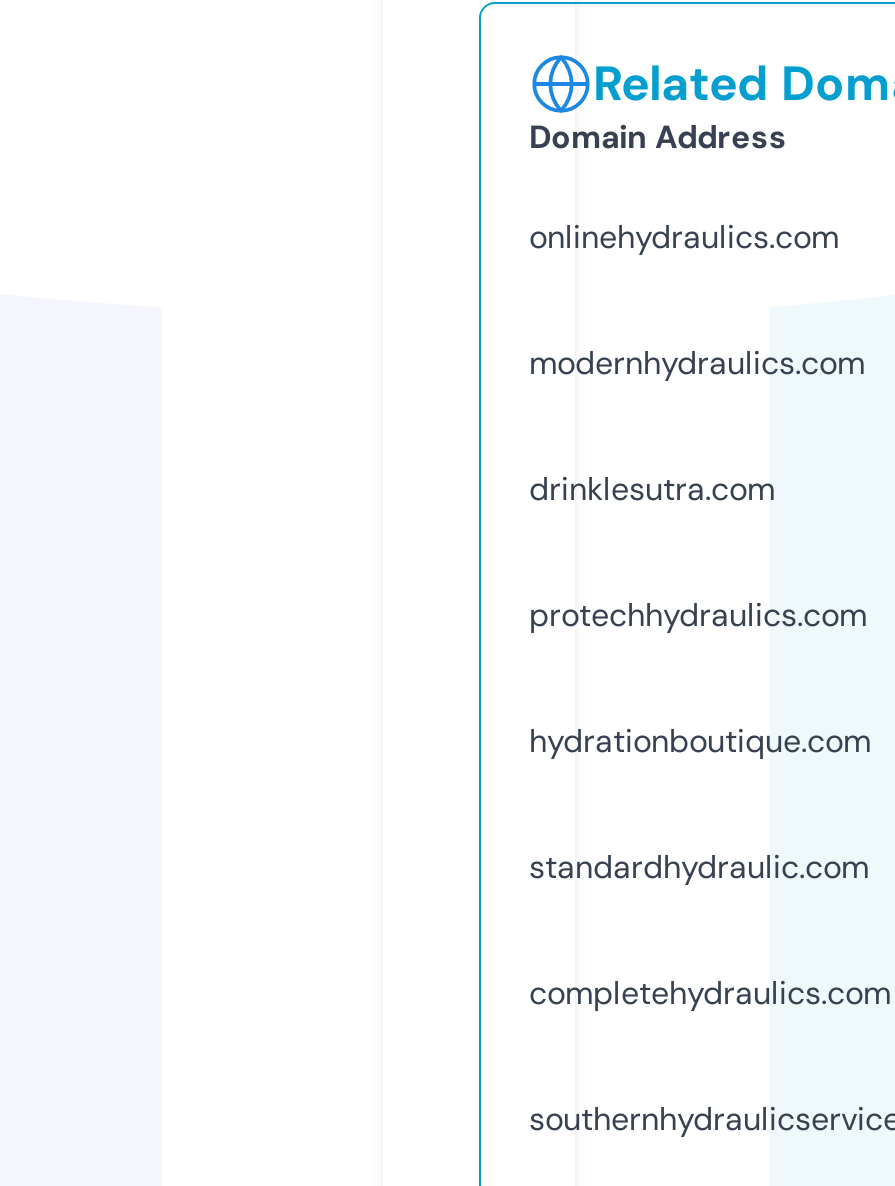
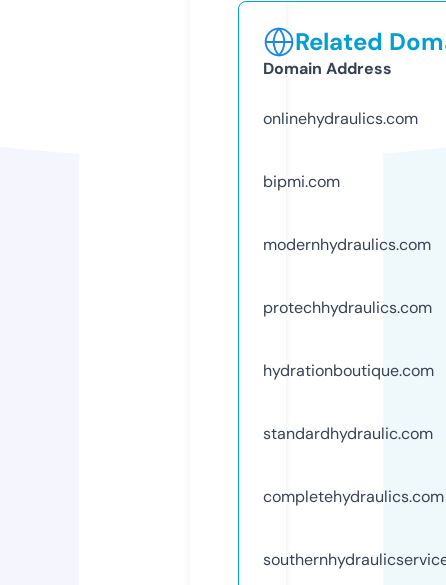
none -> [263,171,340,192] bipmi.com
moved [529,342,865,384] -> [263,234,431,255]: modernhydraulics.com
[529,468,775,510] drinklesutra.com -> none

